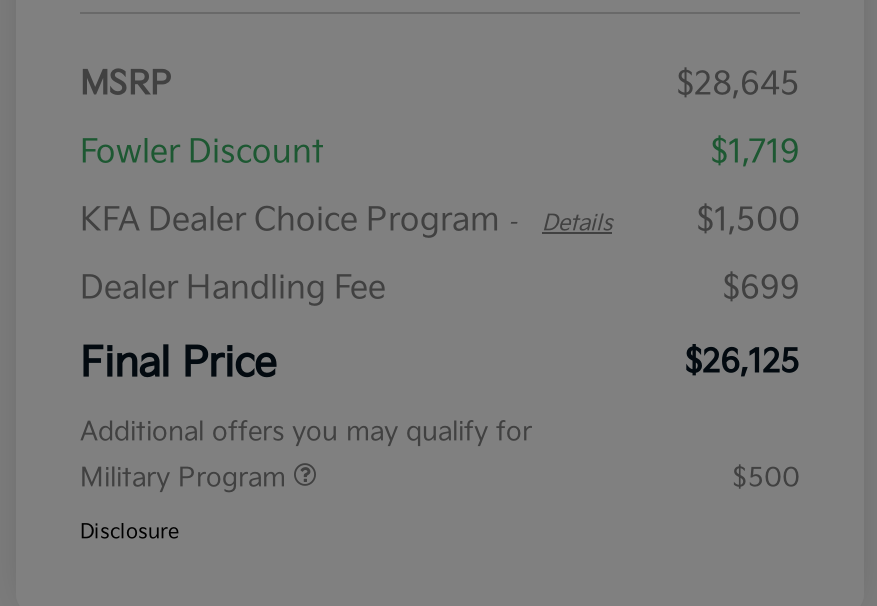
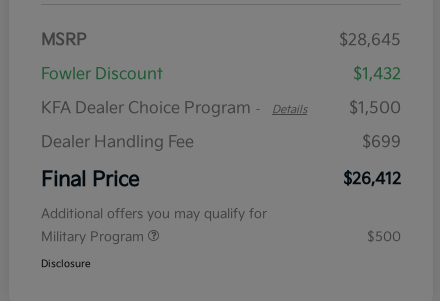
[710,134,800,172] $1,719 -> [353,65,401,84] $1,432
[684,344,800,382] $26,125 -> [343,170,401,189] $26,412

